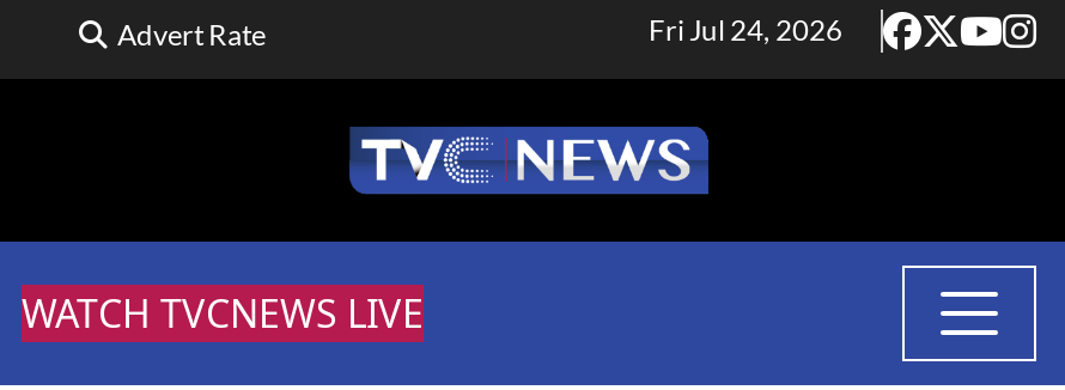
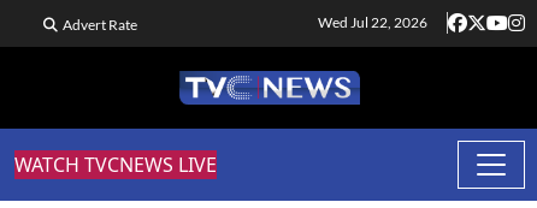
[649,12,842,48] Fri Jul 24, 2026 -> [318,13,427,31] Wed Jul 22, 2026

